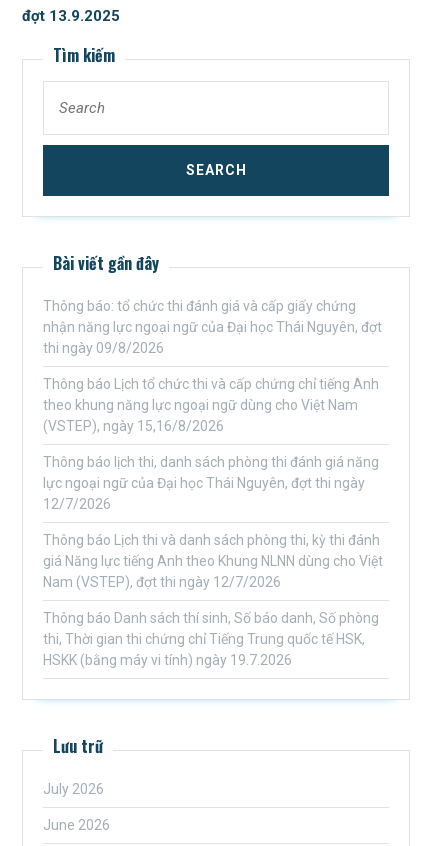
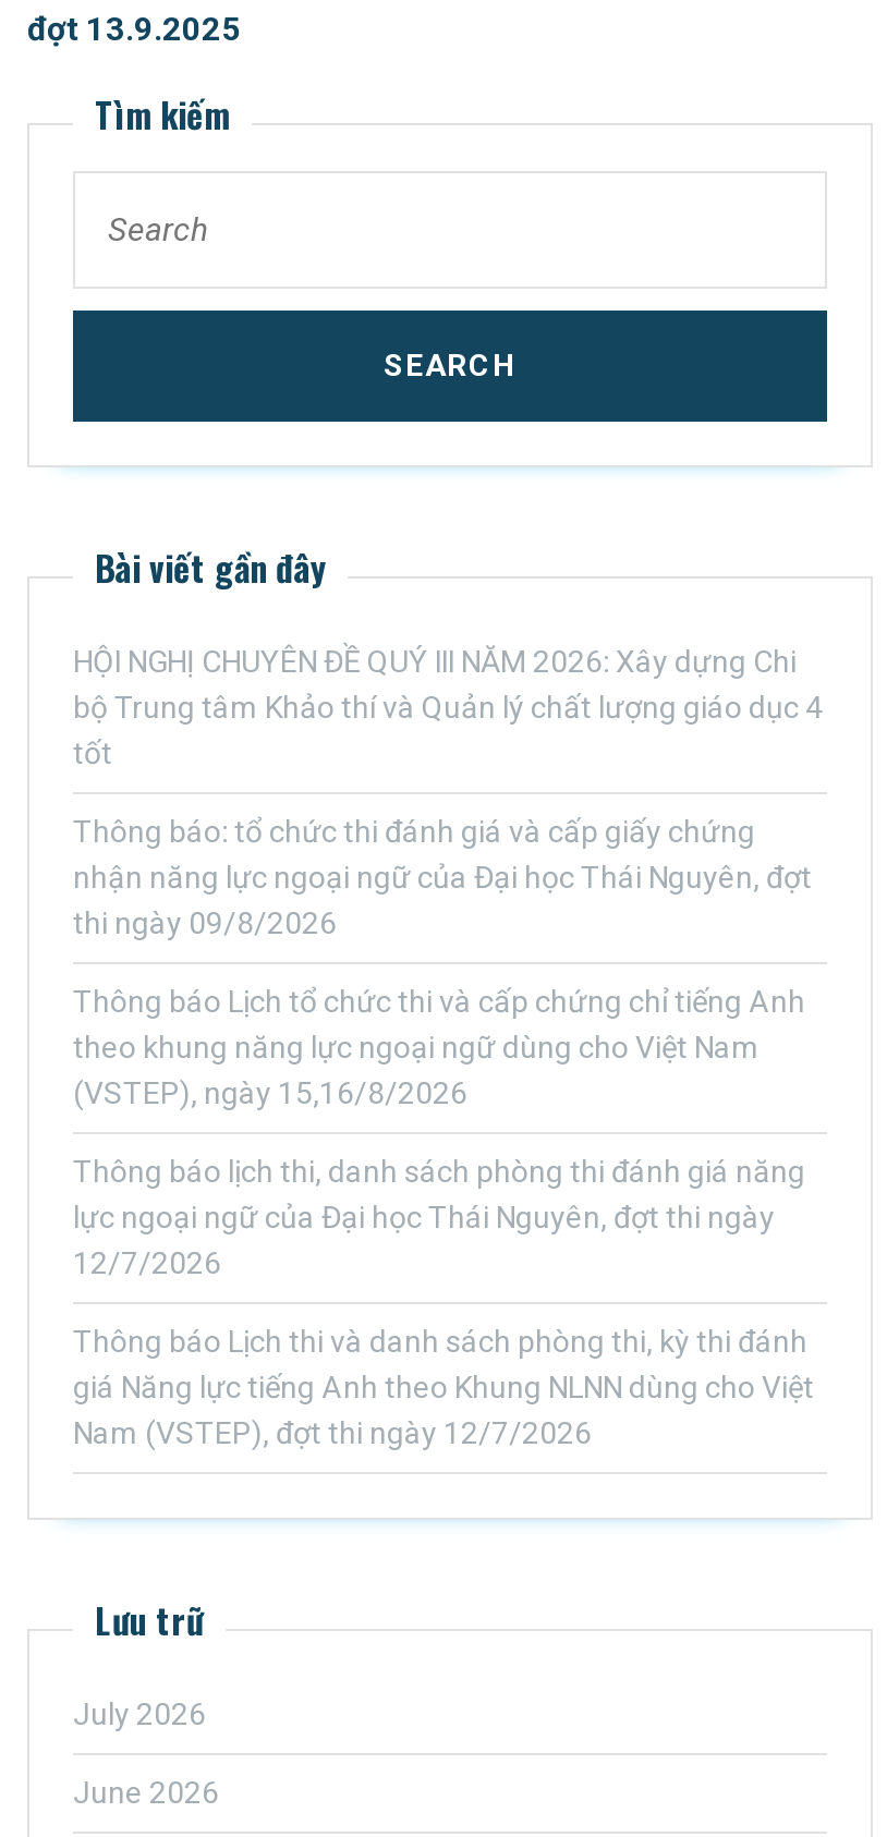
none -> [73,645,823,771] HỘI NGHỊ CHUYÊN ĐỀ QUÝ III NĂM 2026: Xây dựng Chi | bộ Trung tâm Khảo thí và Quản lý chất lượng giáo dục 4 | tốt
moved [43,298,383,590] -> [73,815,814,1451]: Thông báo: tổ chức thi đánh giá và cấp giấy chứng | nhận năng lực ngoại ngữ của Đại học Thái Nguyên, đợt | thi ngày 09/8/2026 | ... | giá Năng lực tiếng Anh theo Khung NLNN dùng cho Việt | Nam (VSTEP), đợt thi ngày 12/7/2026
[43,610,379,668] Thông báo Danh sách thí sinh, Số báo danh, Số phòng | thi, Thời gian thi chứng chỉ Tiếng Trung quốc tế HSK, | HSKK (bằng máy vi tính) ngày 19.7.2026 -> none

